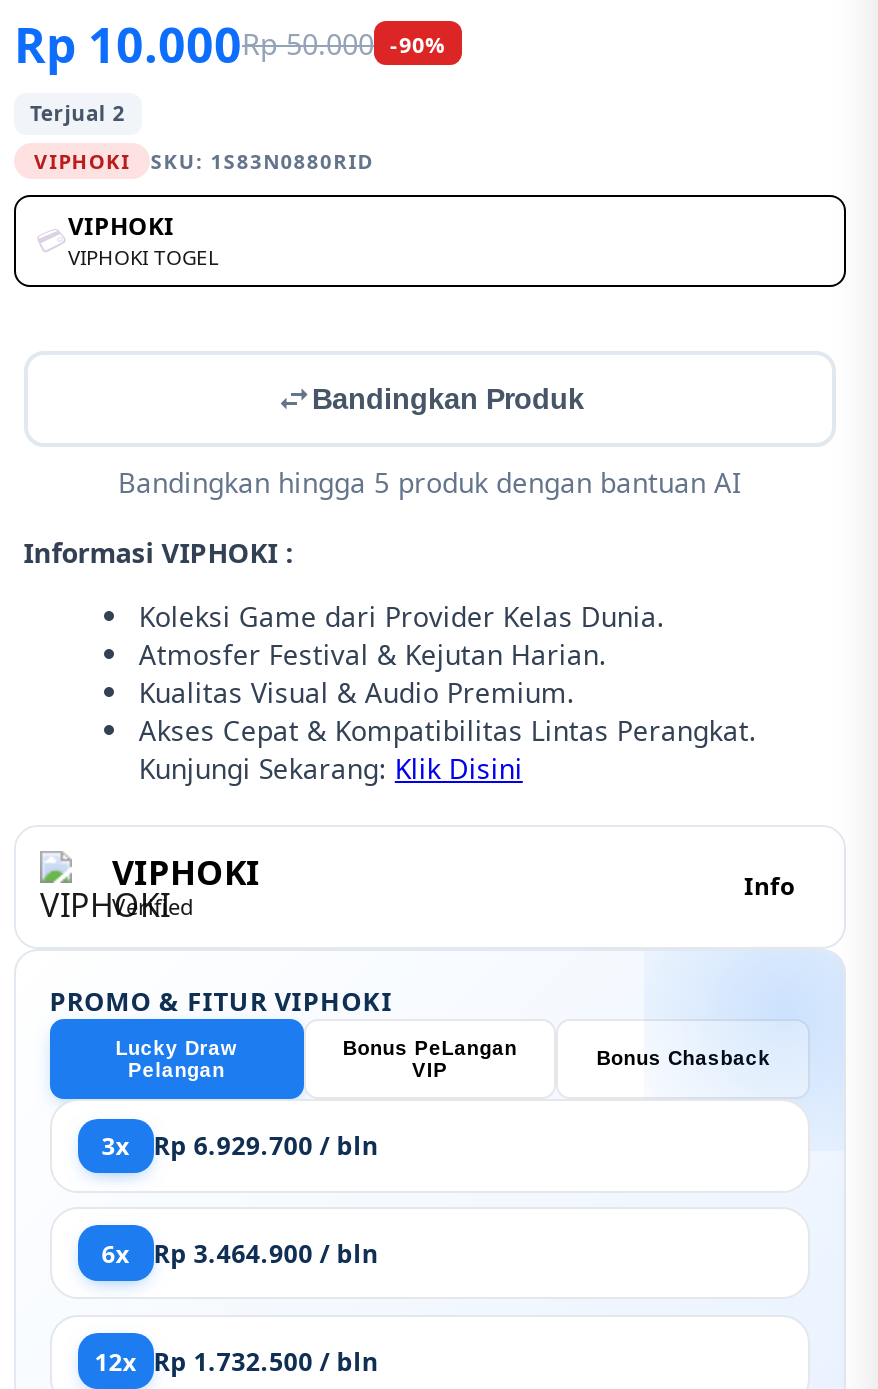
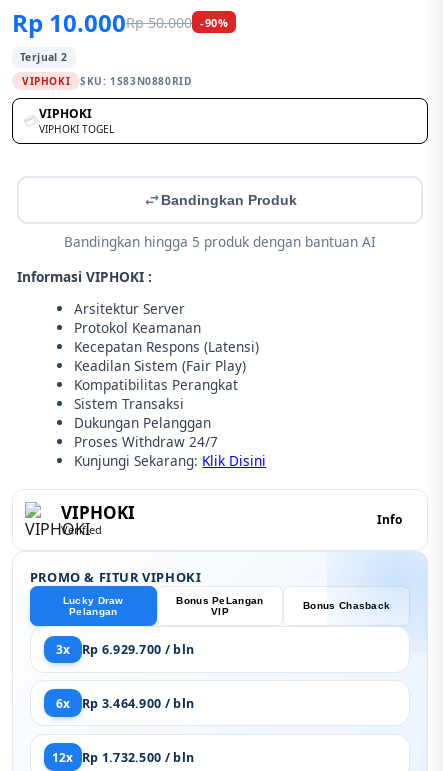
[139,596,757,748] Koleksi Game dari Provider Kelas Dunia. | Atmosfer Festival & Kejutan Harian. | Kualitas Visual & Audio Premium. | Akses Cepat & Kompatibilitas Lintas Perangkat. -> [74,299,259,451] Arsitektur Server | Protokol Keamanan | Kecepatan Respons (Latensi) | Keadilan Sistem (Fair Play) | Kompatibilitas Perangkat | Sistem Transaksi | Dukungan Pelanggan | Proses Withdraw 24/7

